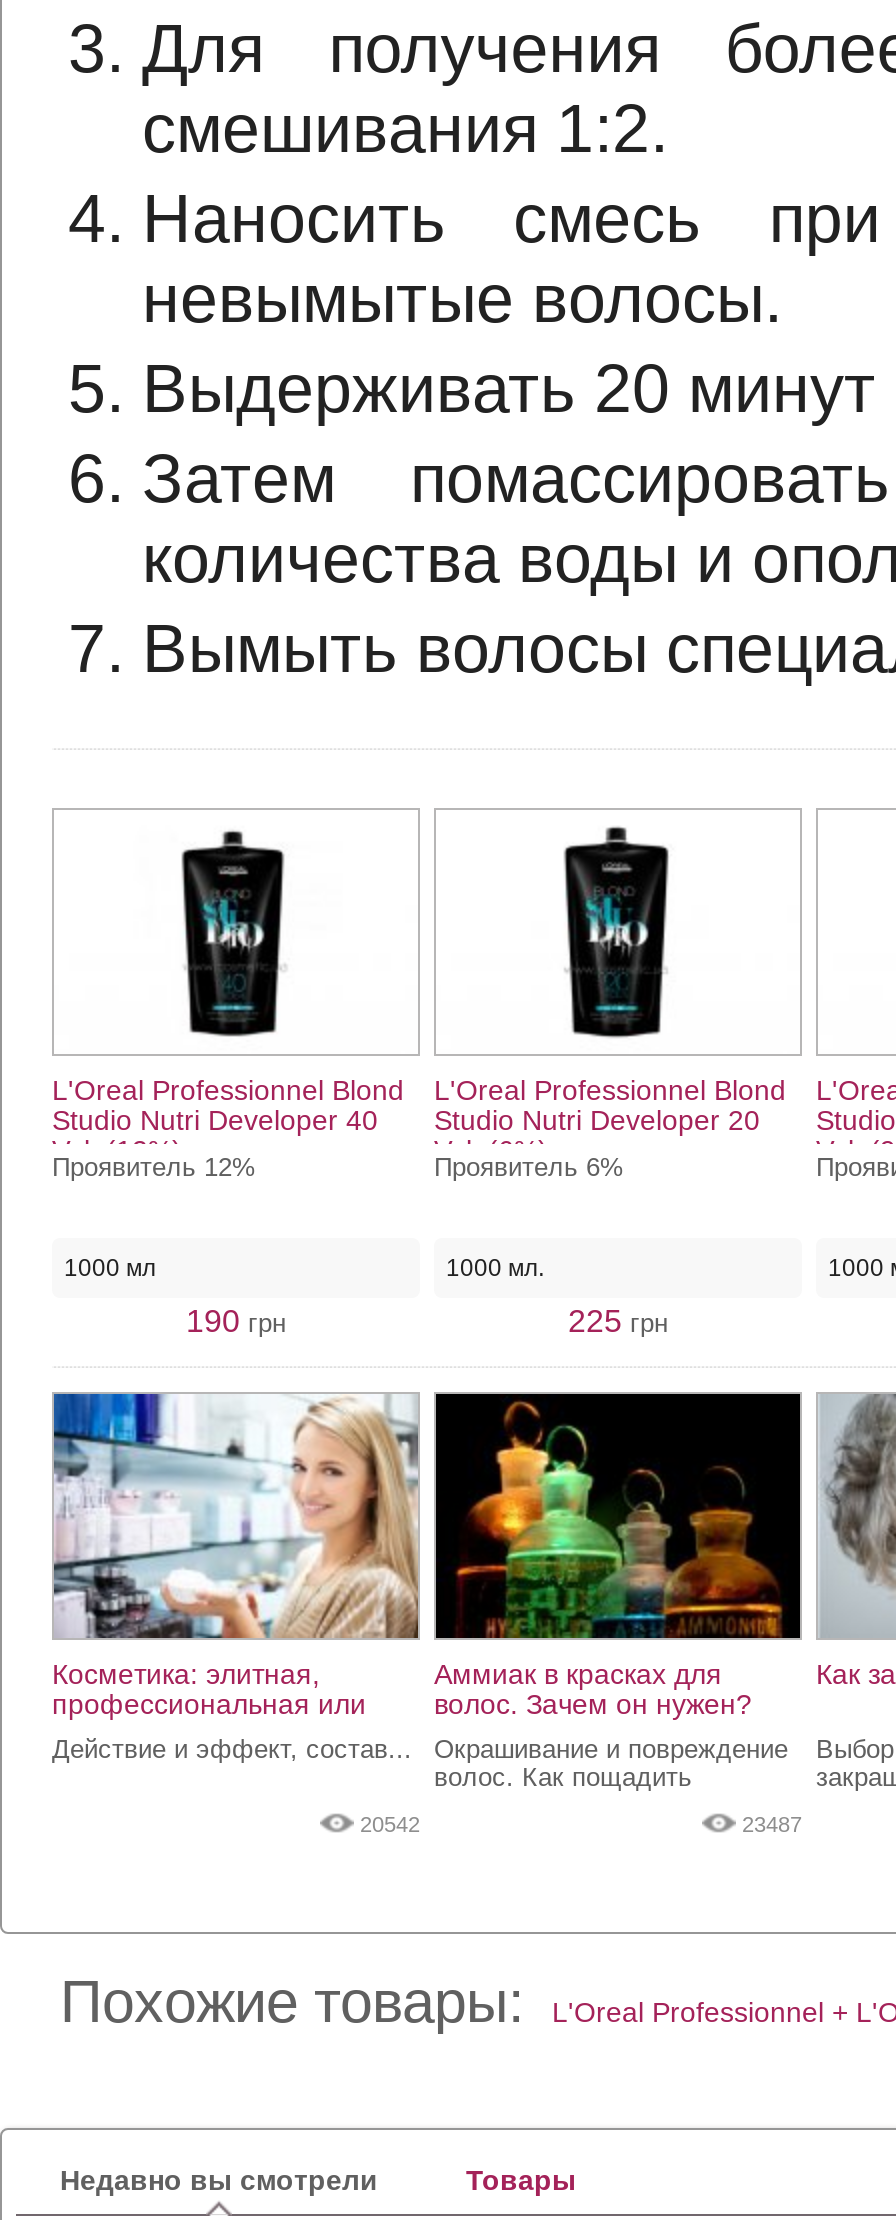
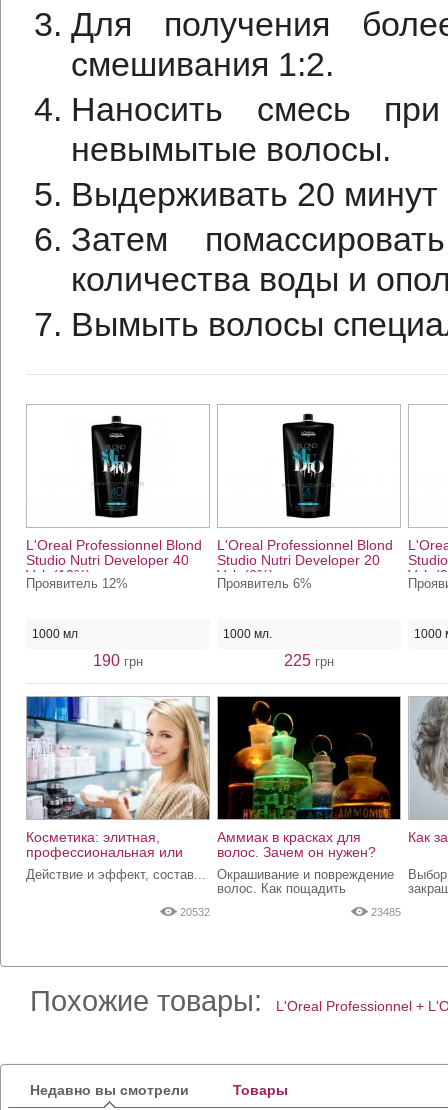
[360,1812,420,1836] 20542 -> [180,906,210,918] 20532
[742,1812,802,1836] 23487 -> [371,906,401,918] 23485

